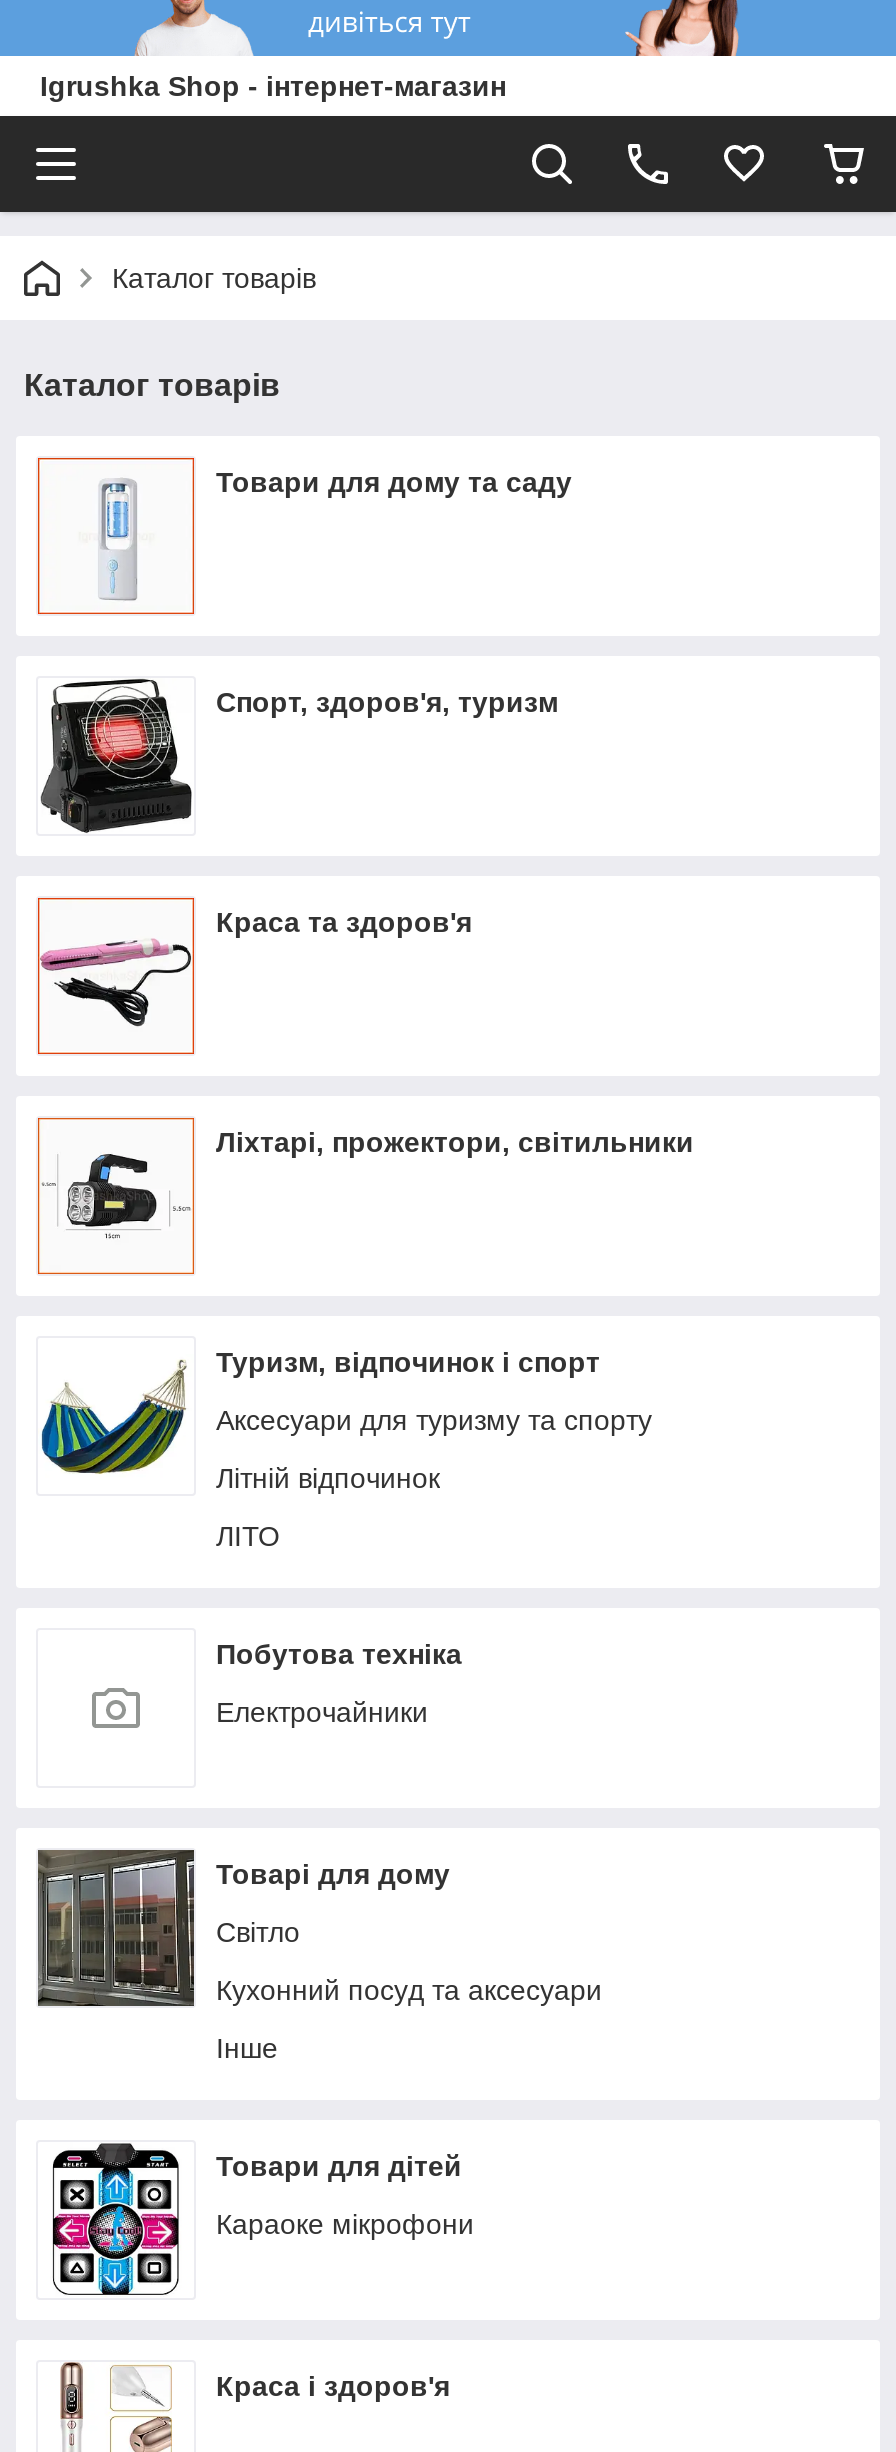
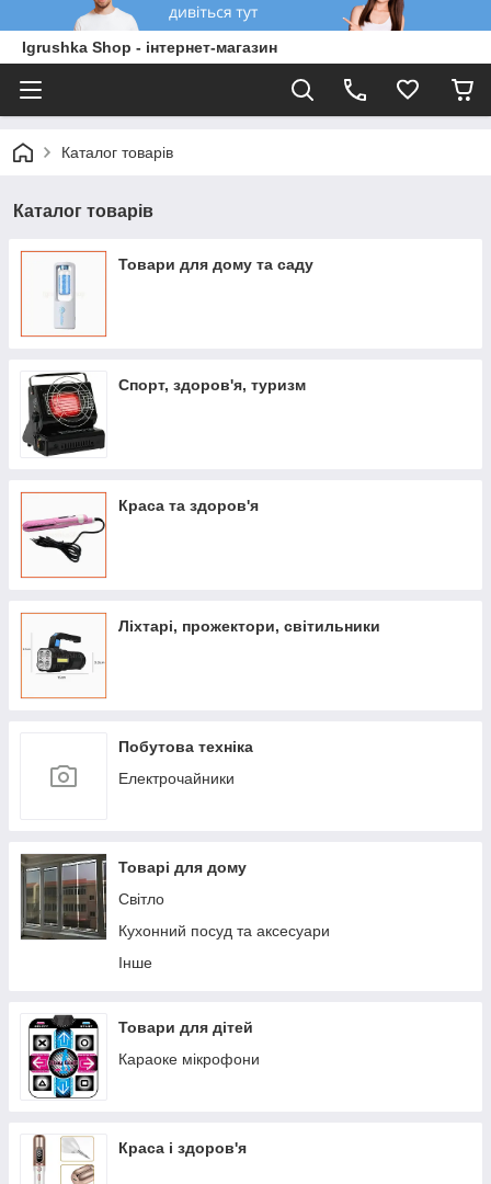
[40,1346,652,1552] [image] | Туризм, відпочинок і спорт | Аксесуари для туризму та спорту | Літній відпочинок | ЛІТО -> none

